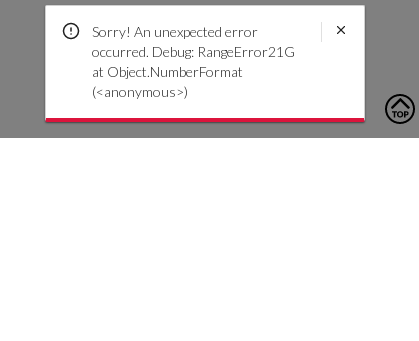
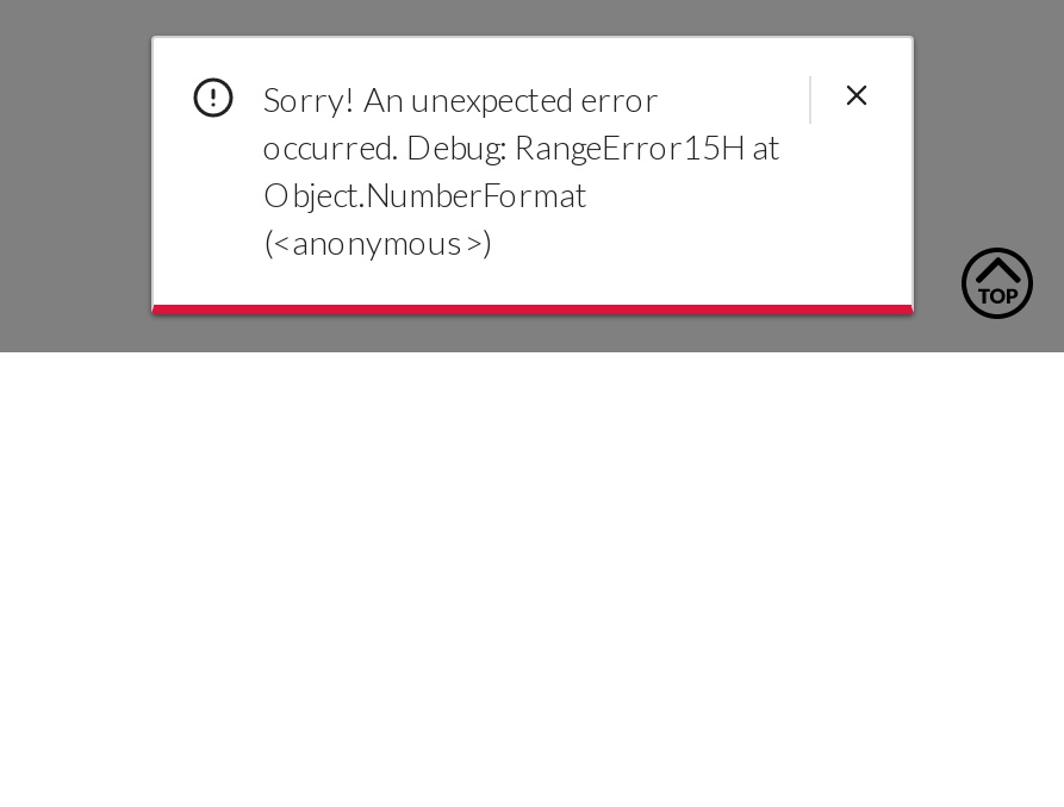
[92,43,295,80] occurred. Debug: RangeError21G | at Object.NumberFormat -> [263,126,780,214] occurred. Debug: RangeError15H at | Object.NumberFormat

